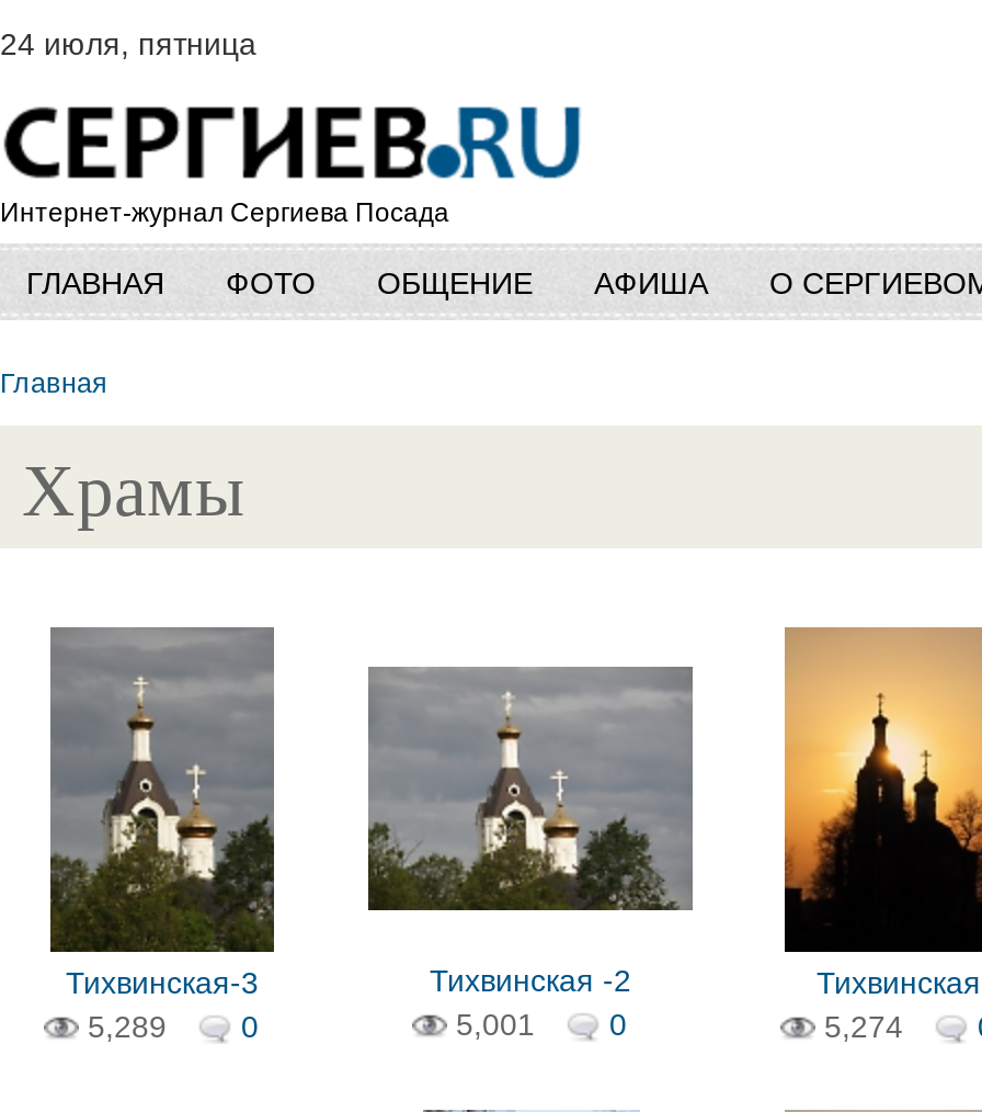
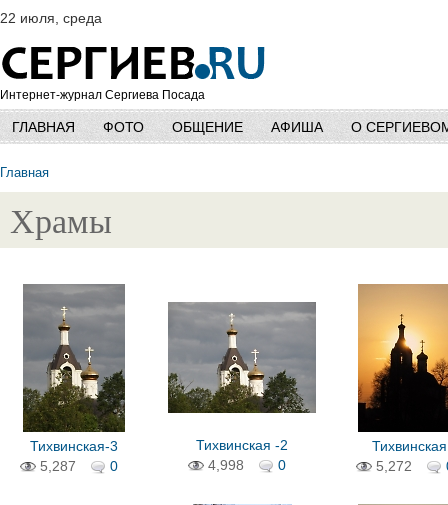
[0,26,256,61] 24 июля, пятница -> [0,10,102,26] 22 июля, среда
[88,1009,167,1044] 5,289 -> [40,458,76,474] 5,287
[456,1007,535,1042] 5,001 -> [208,457,244,473] 4,998
[824,1009,903,1044] 5,274 -> [376,458,412,474] 5,272

